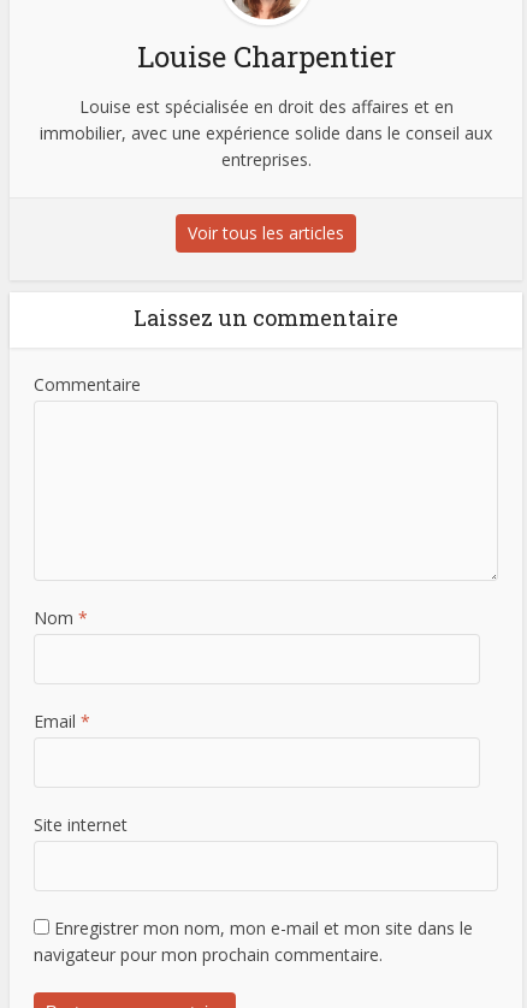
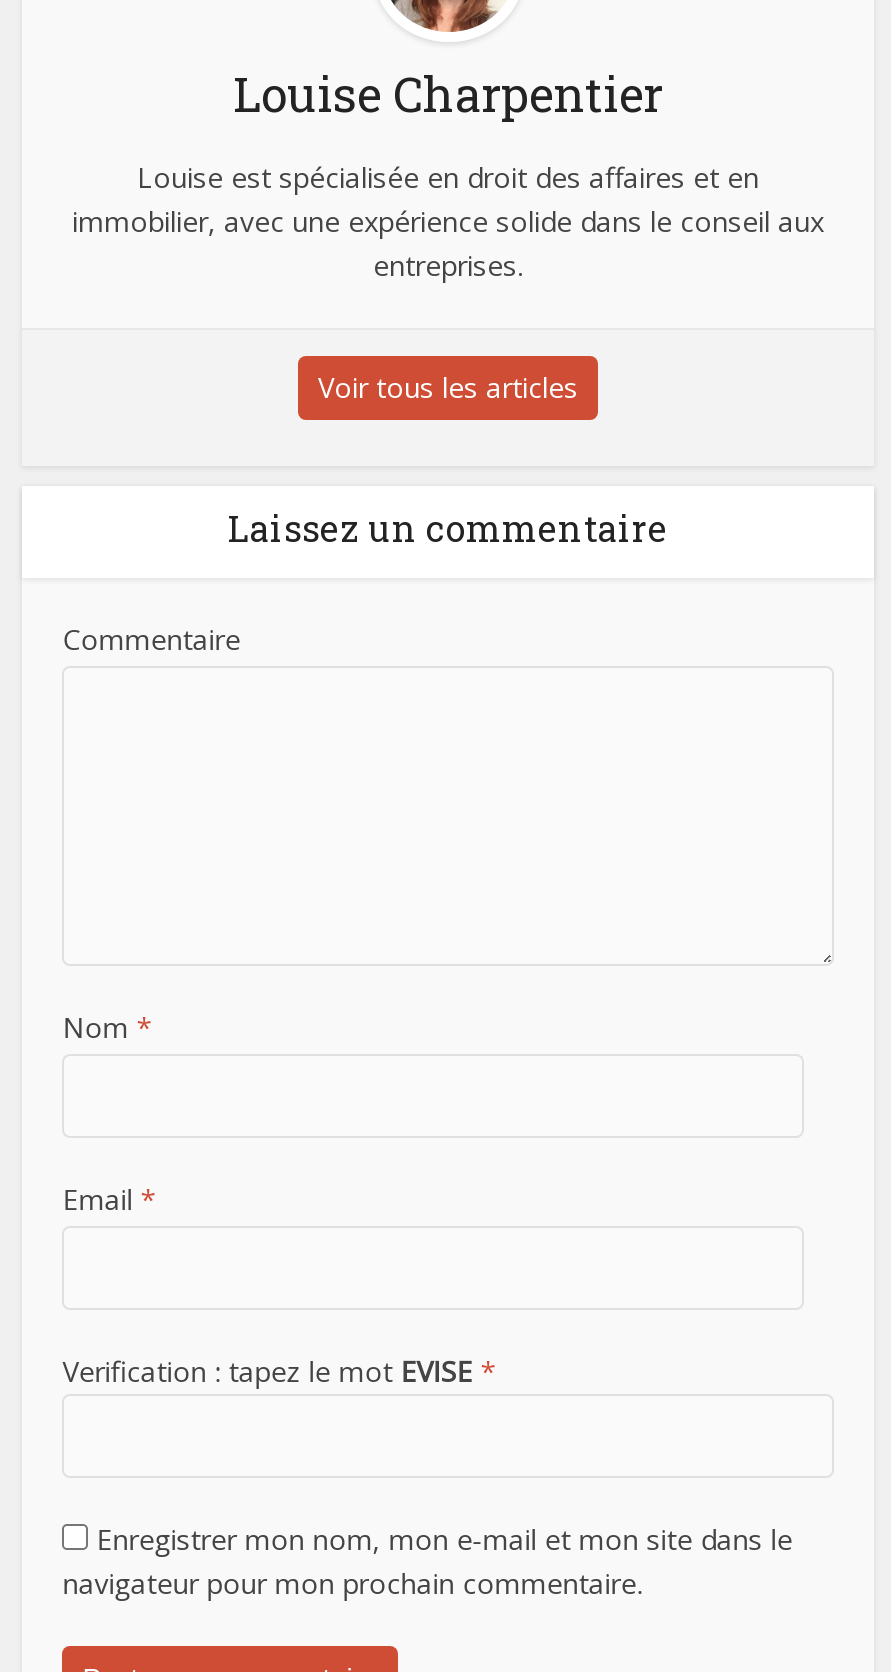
[34,813,128,836] Site internet -> [62,1351,496,1389] Verification : tapez le mot EVISE *

